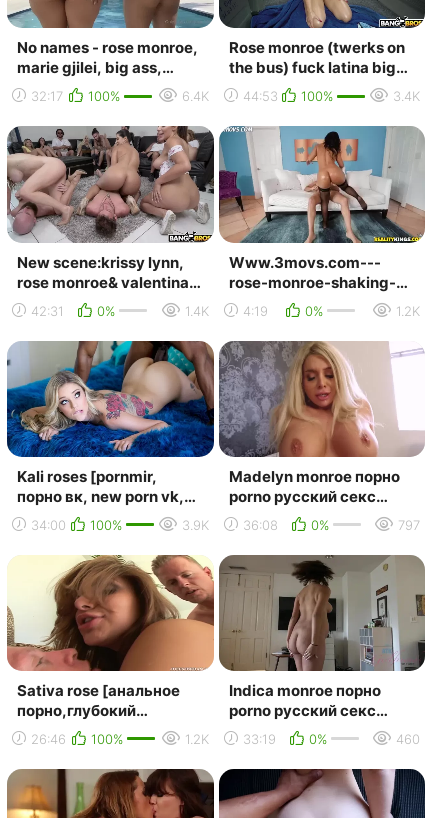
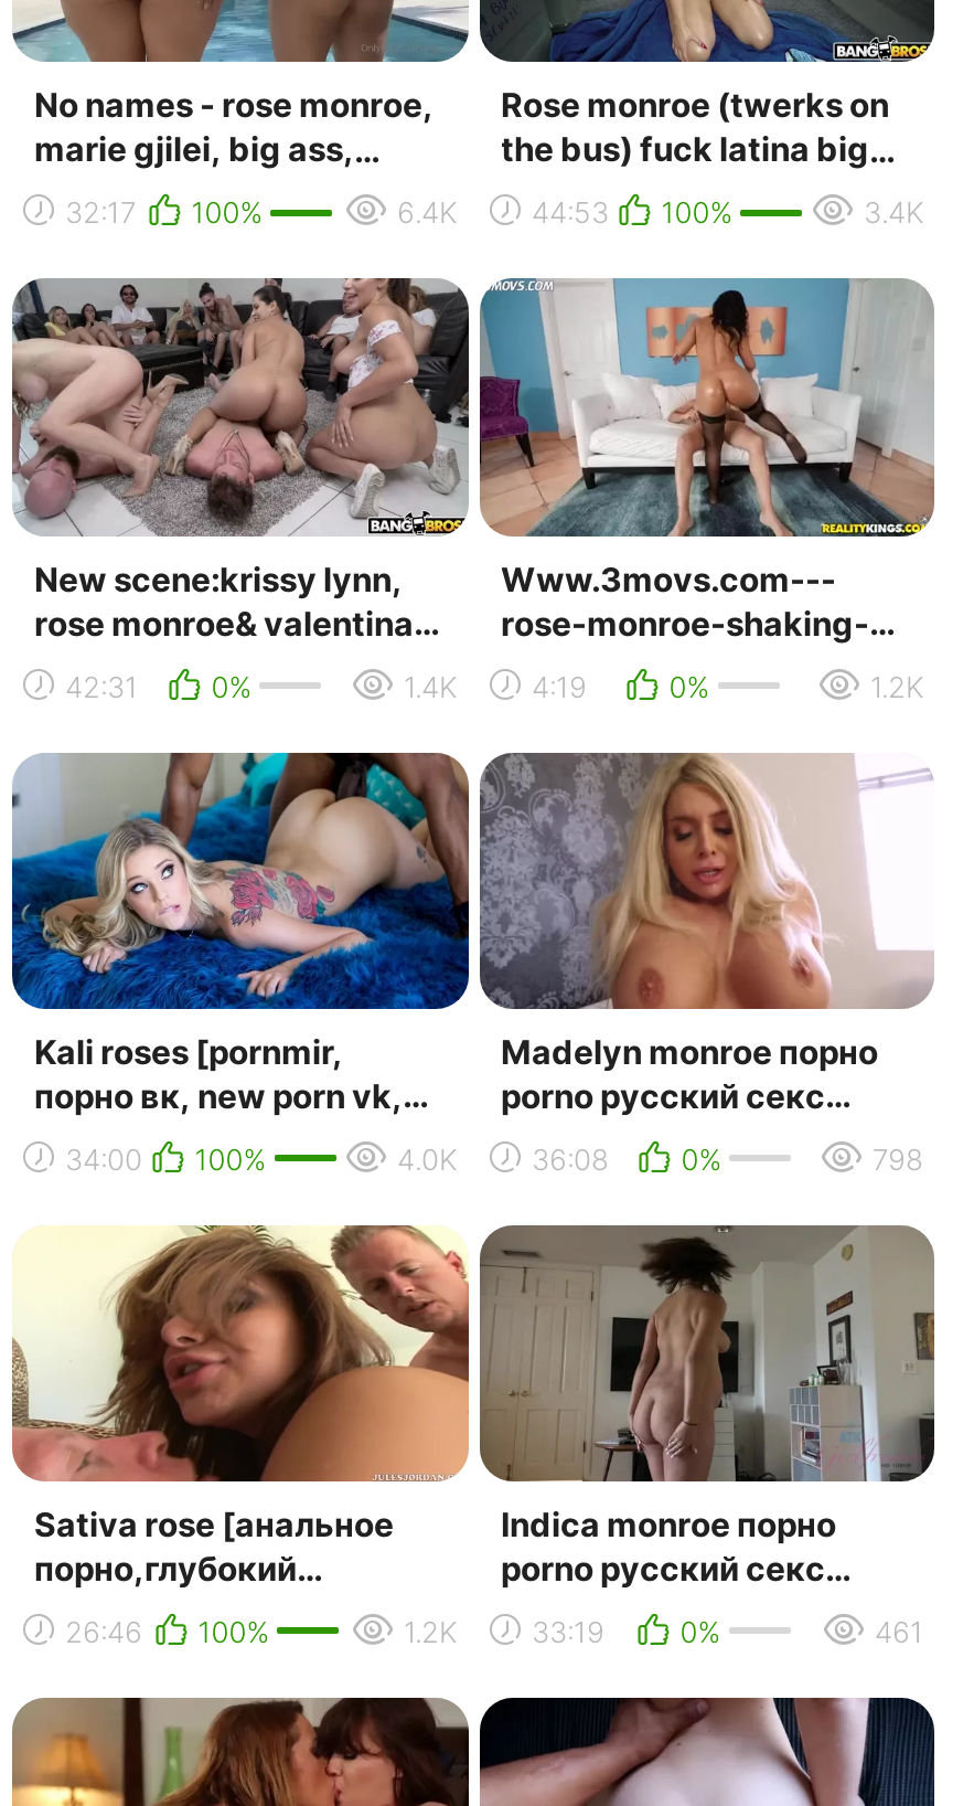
[181,517,208,533] 3.9K -> [397,1141,457,1176] 4.0K
[398,517,420,533] 797 -> [873,1141,923,1176] 798
[396,731,420,747] 460 -> [875,1613,923,1649] 461

